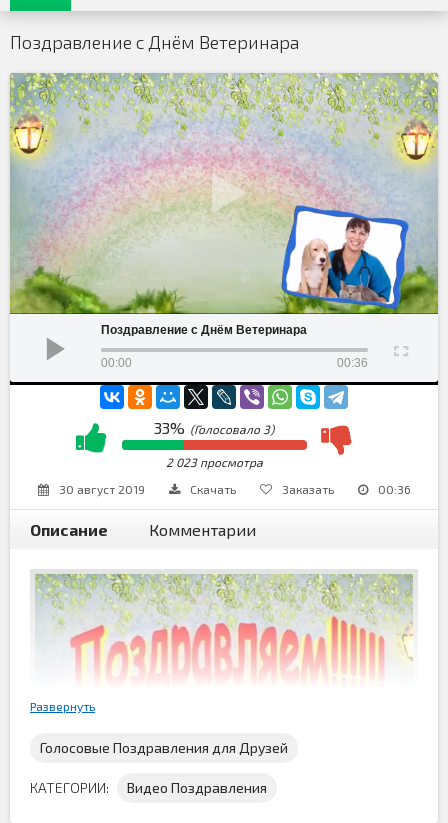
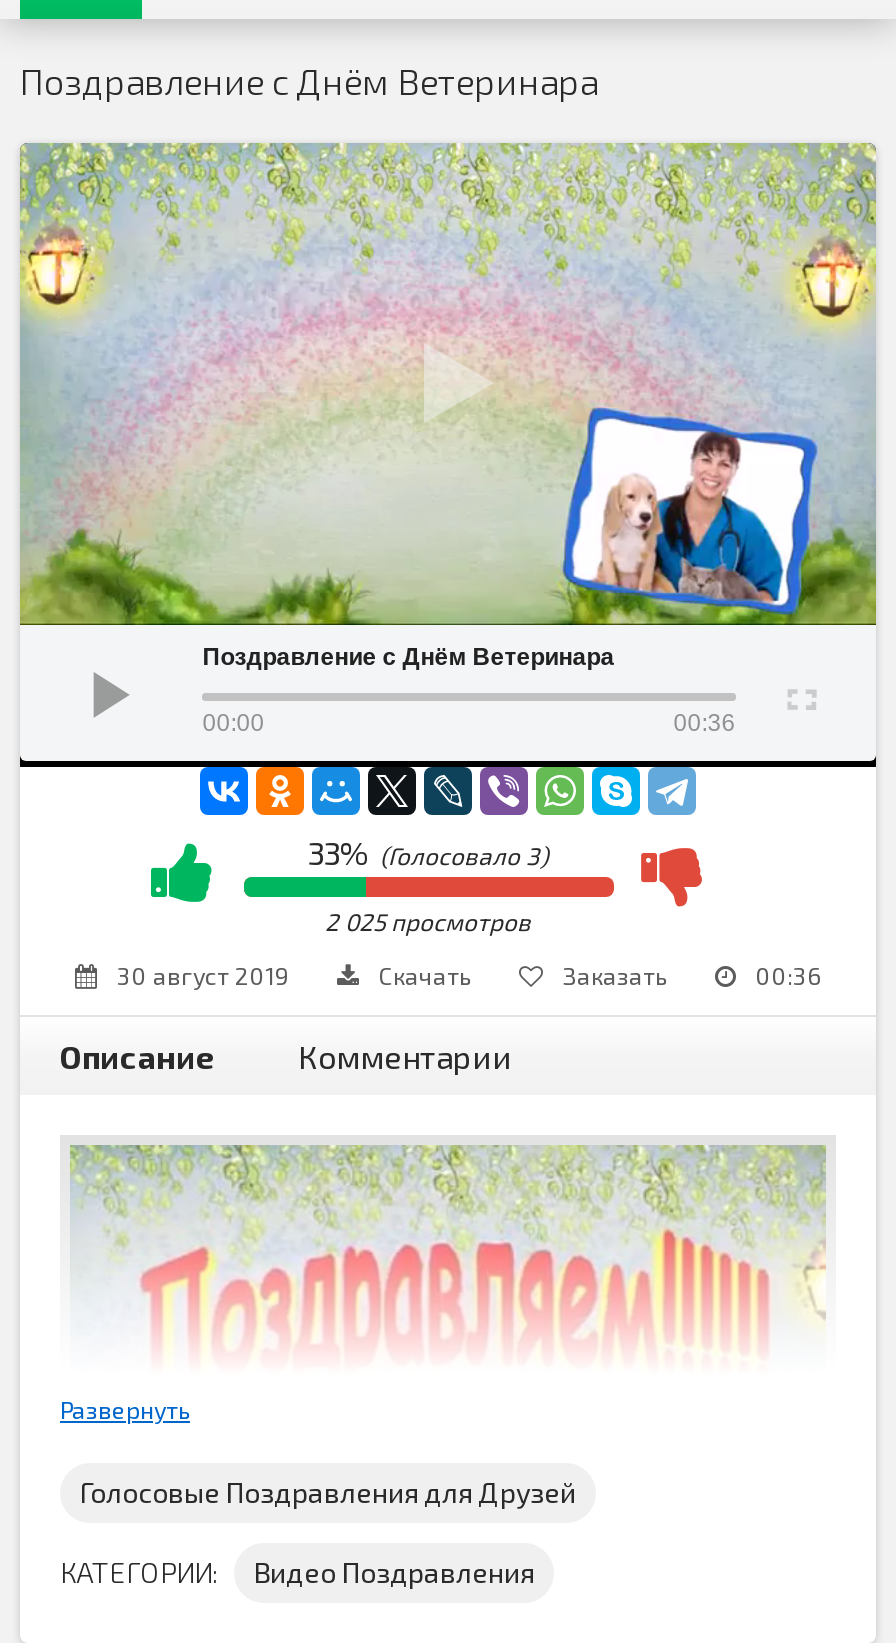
[165,455,262,469] 2 023 просмотра -> [325,907,531,935] 2 025 просмотров

